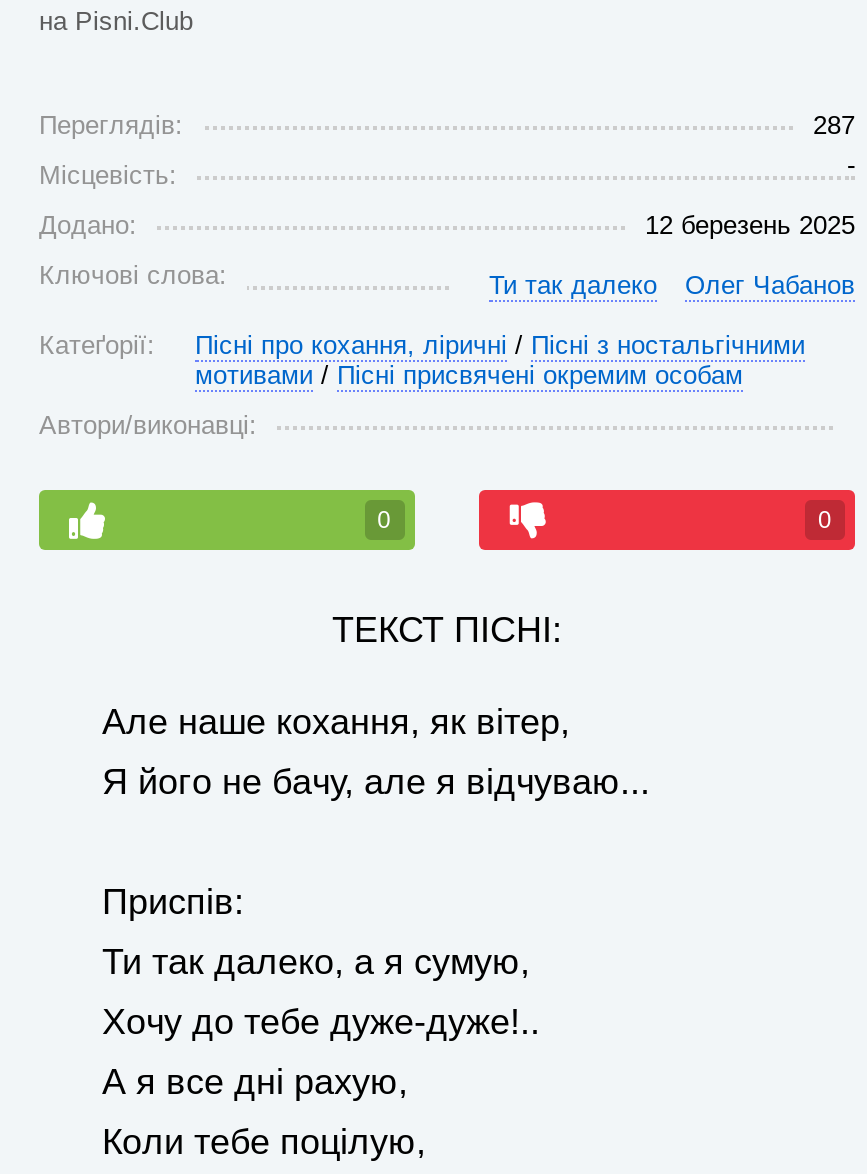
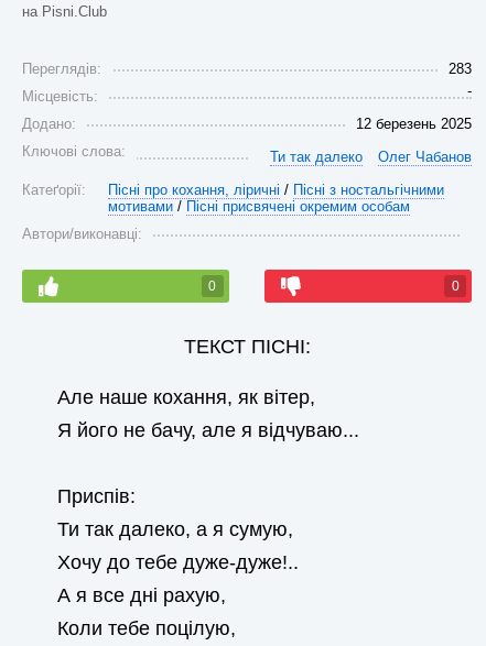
[813,110,855,140] 287 -> [449,61,472,77] 283

